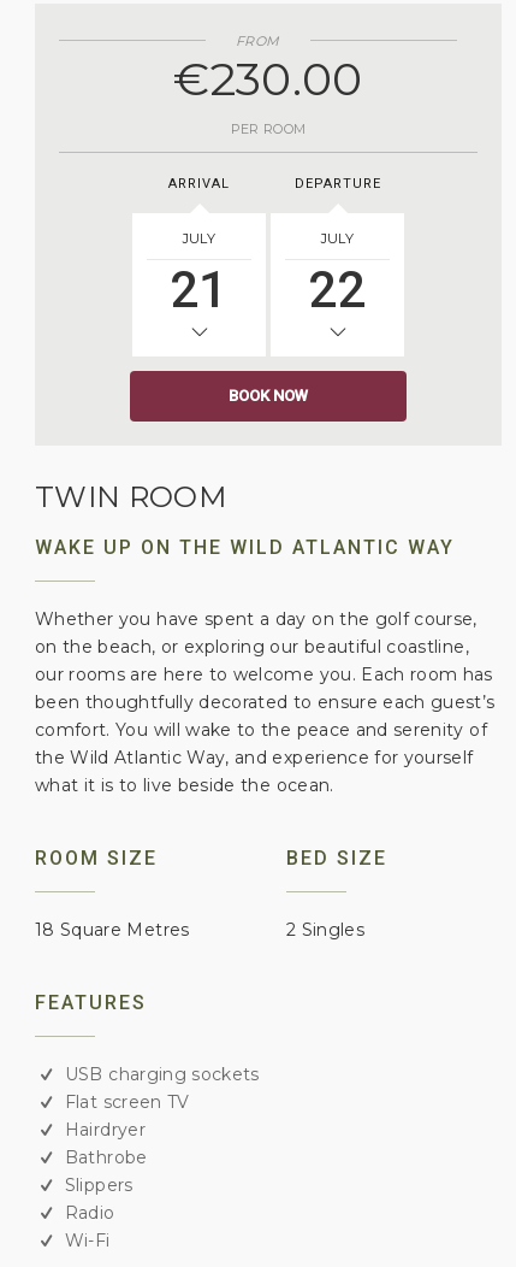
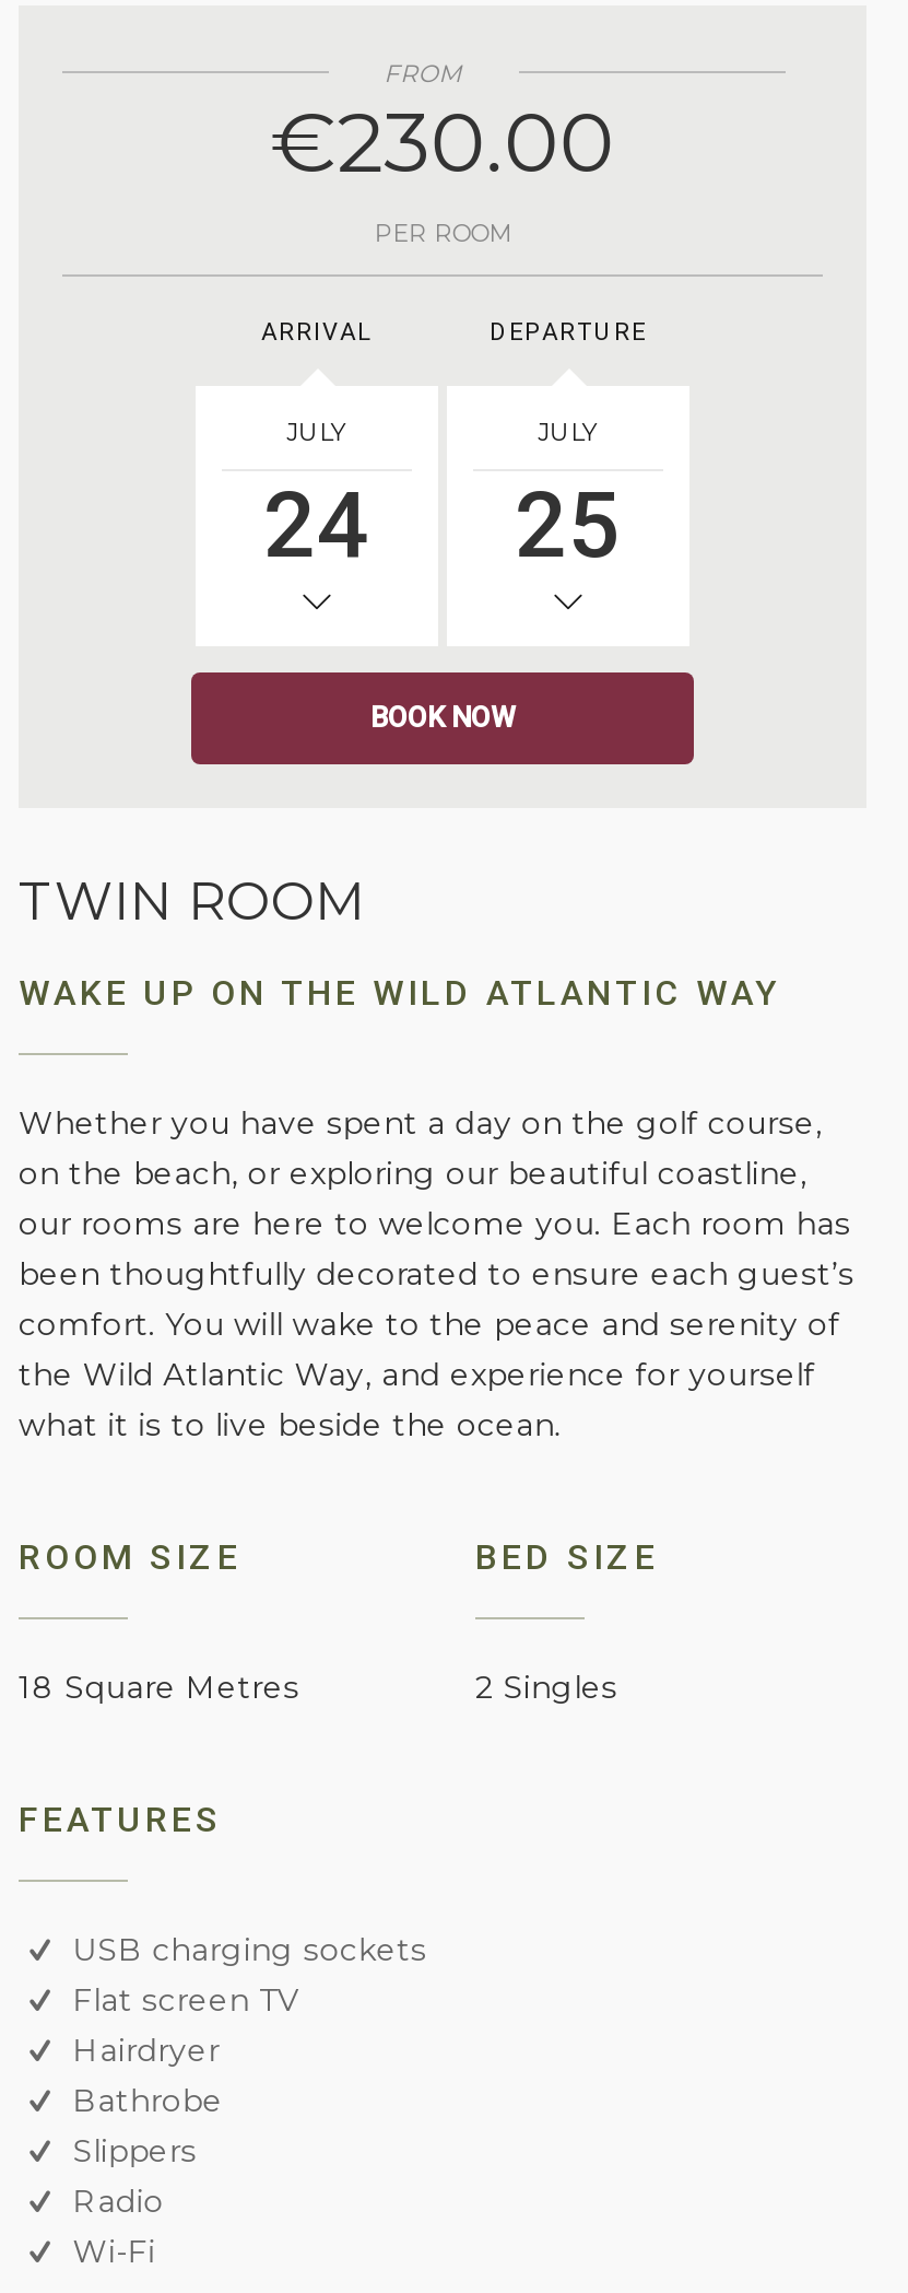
[170,260,228,319] 21 -> [264,471,370,578] 24
[308,260,367,319] 22 -> [515,471,621,578] 25

